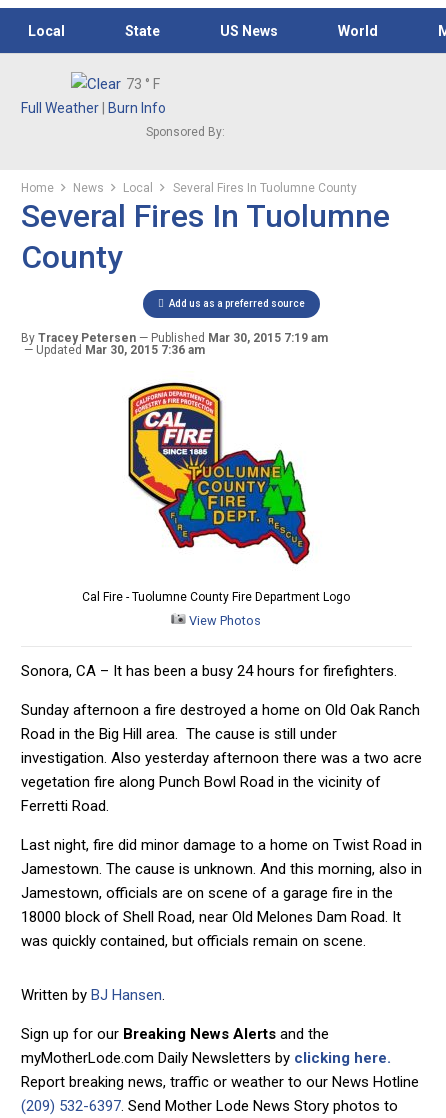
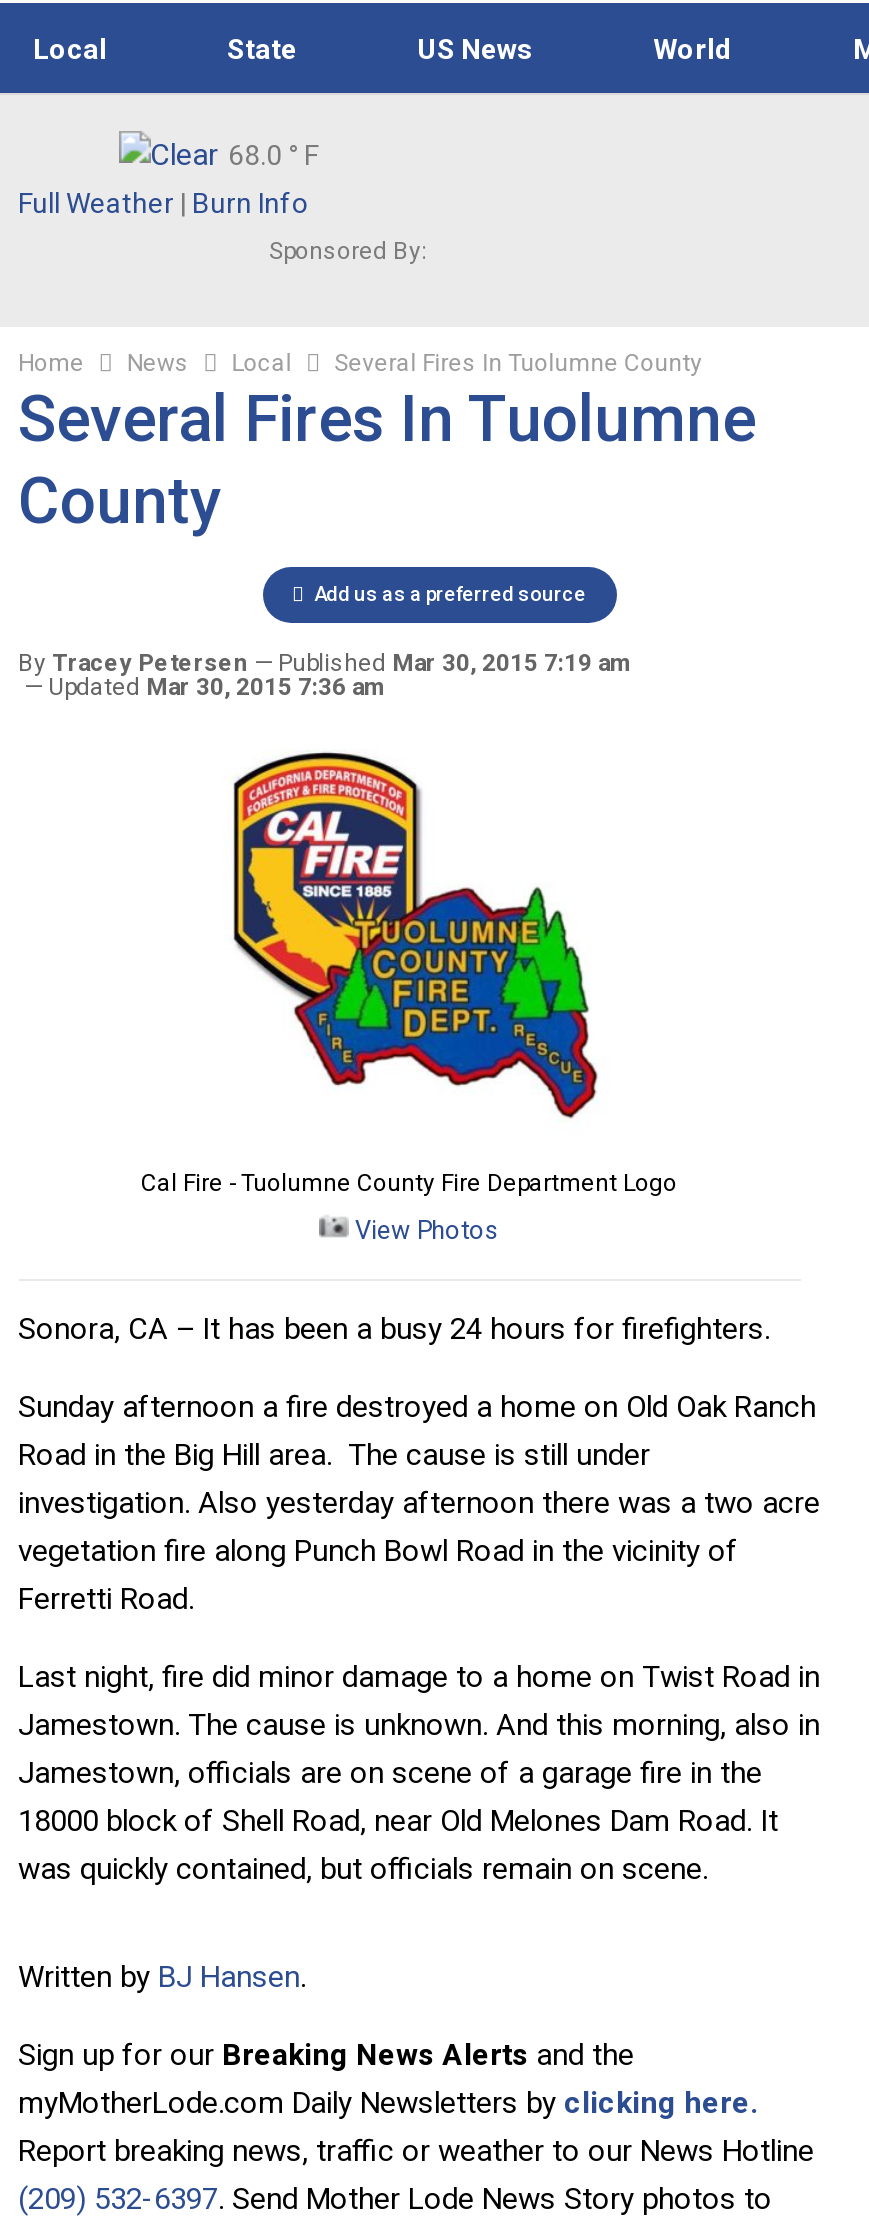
[125,76,159,92] 73 ° F -> [228,139,318,171] 68.0 ° F

